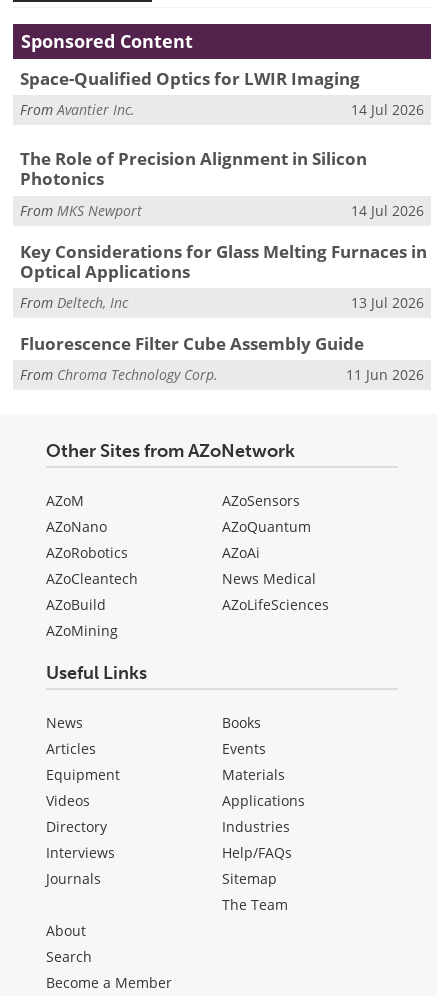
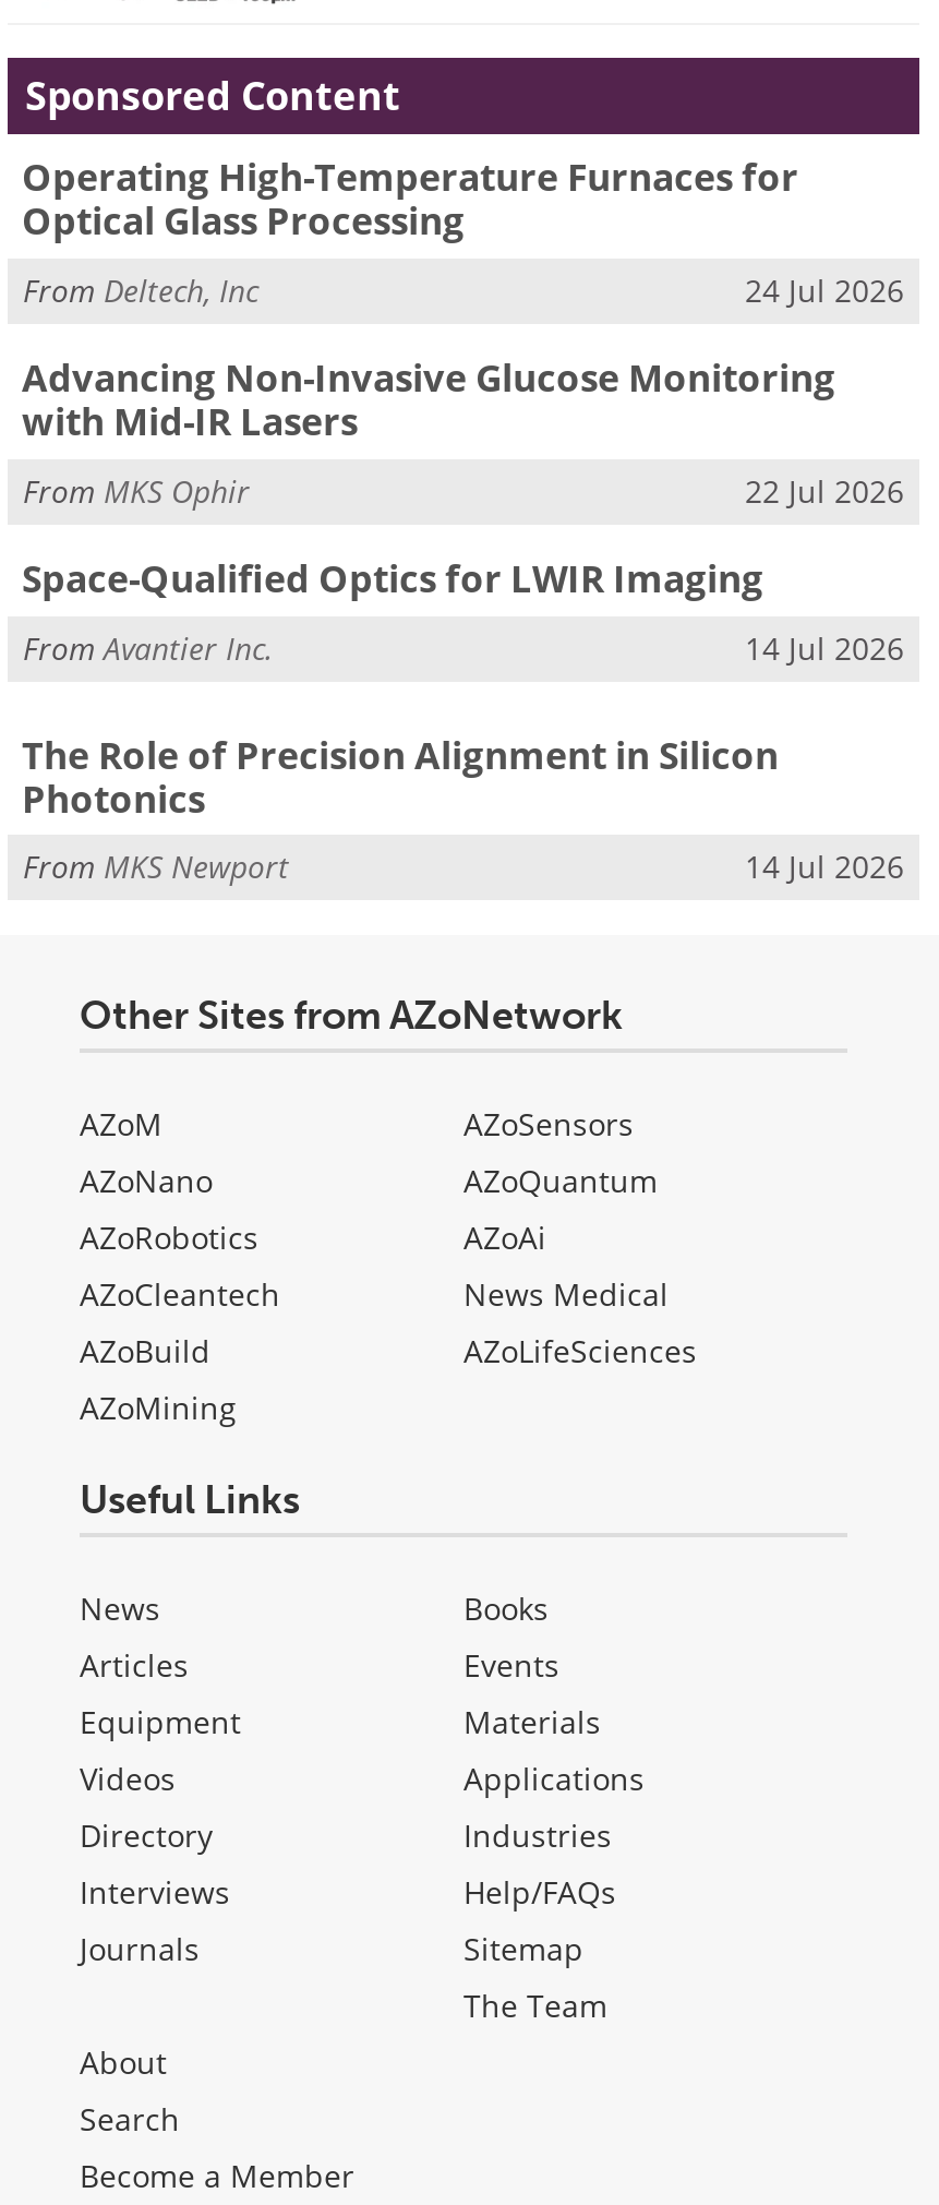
none -> [22,152,904,511] Operating High-Temperature Furnaces for | Optical Glass Processing | 24 Jul 2026 | Advancing Non-Invasive Glucose Monitoring | with Mid-IR Lasers | From MKS Ophir | 22 Jul 2026
moved [19,67,424,220] -> [22,554,904,888]: Space-Qualified Optics for LWIR Imaging | From Avantier Inc. | 14 Jul 2026 | The Role of Precision Alignment in Silicon | Photonics | From MKS Newport | 14 Jul 2026
[19,239,426,384] Key Considerations for Glass Melting Furnaces in | Optical Applications | 13 Jul 2026 | Fluorescence Filter Cube Assembly Guide | From Chroma Technology Corp. | 11 Jun 2026 -> none
moved [20,293,128,312] -> [23,269,258,311]: From Deltech, Inc

